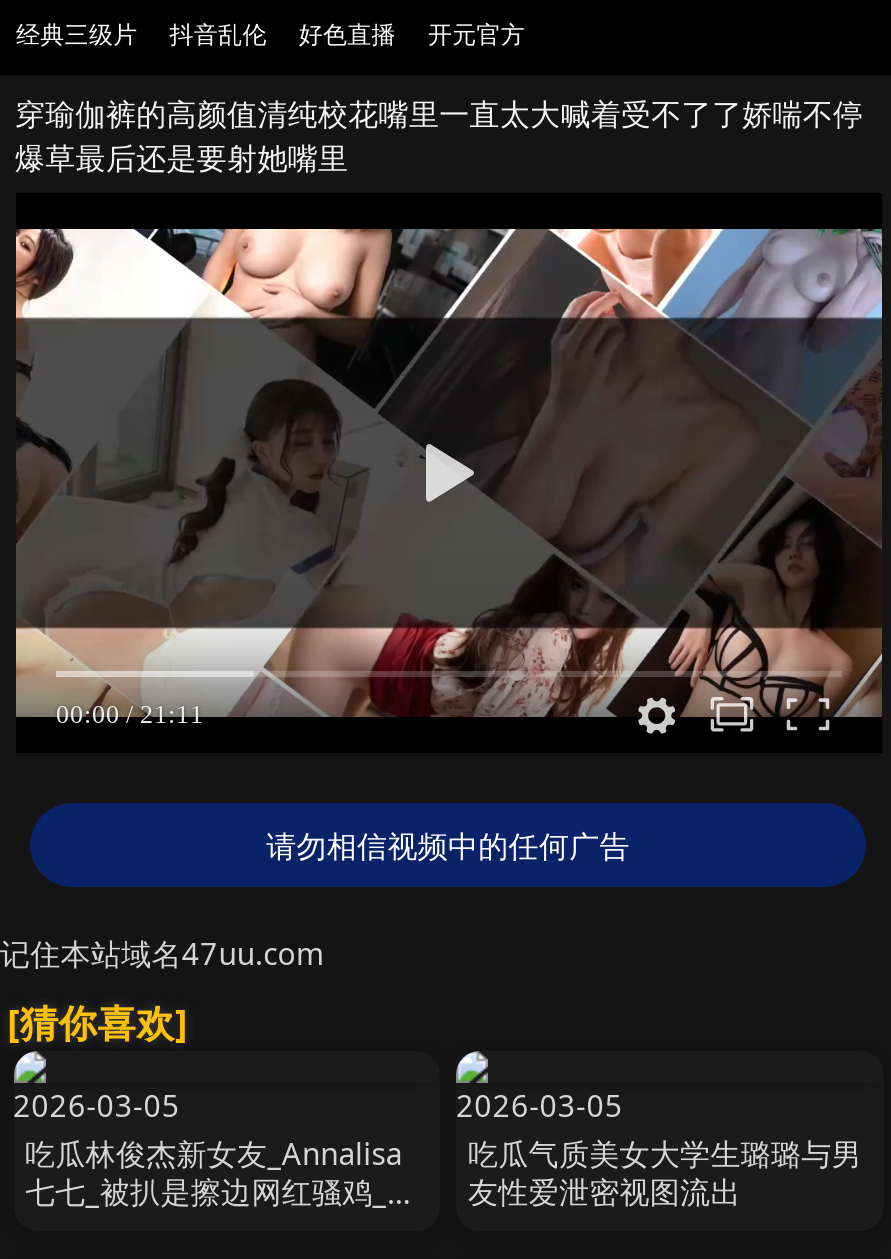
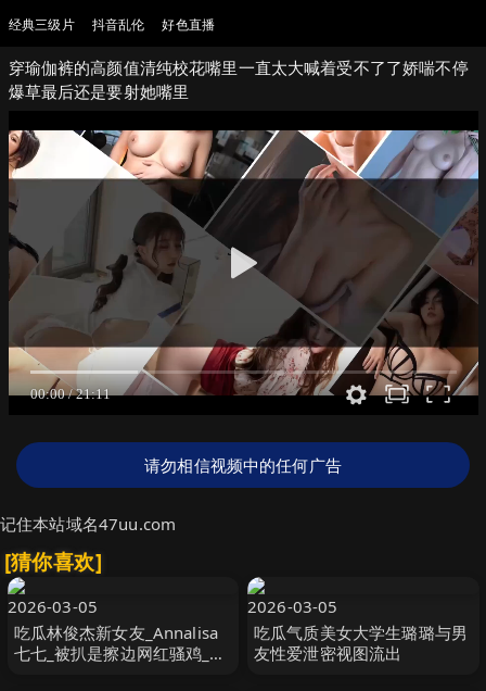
[428,17,525,51] 开元官方 -> none

